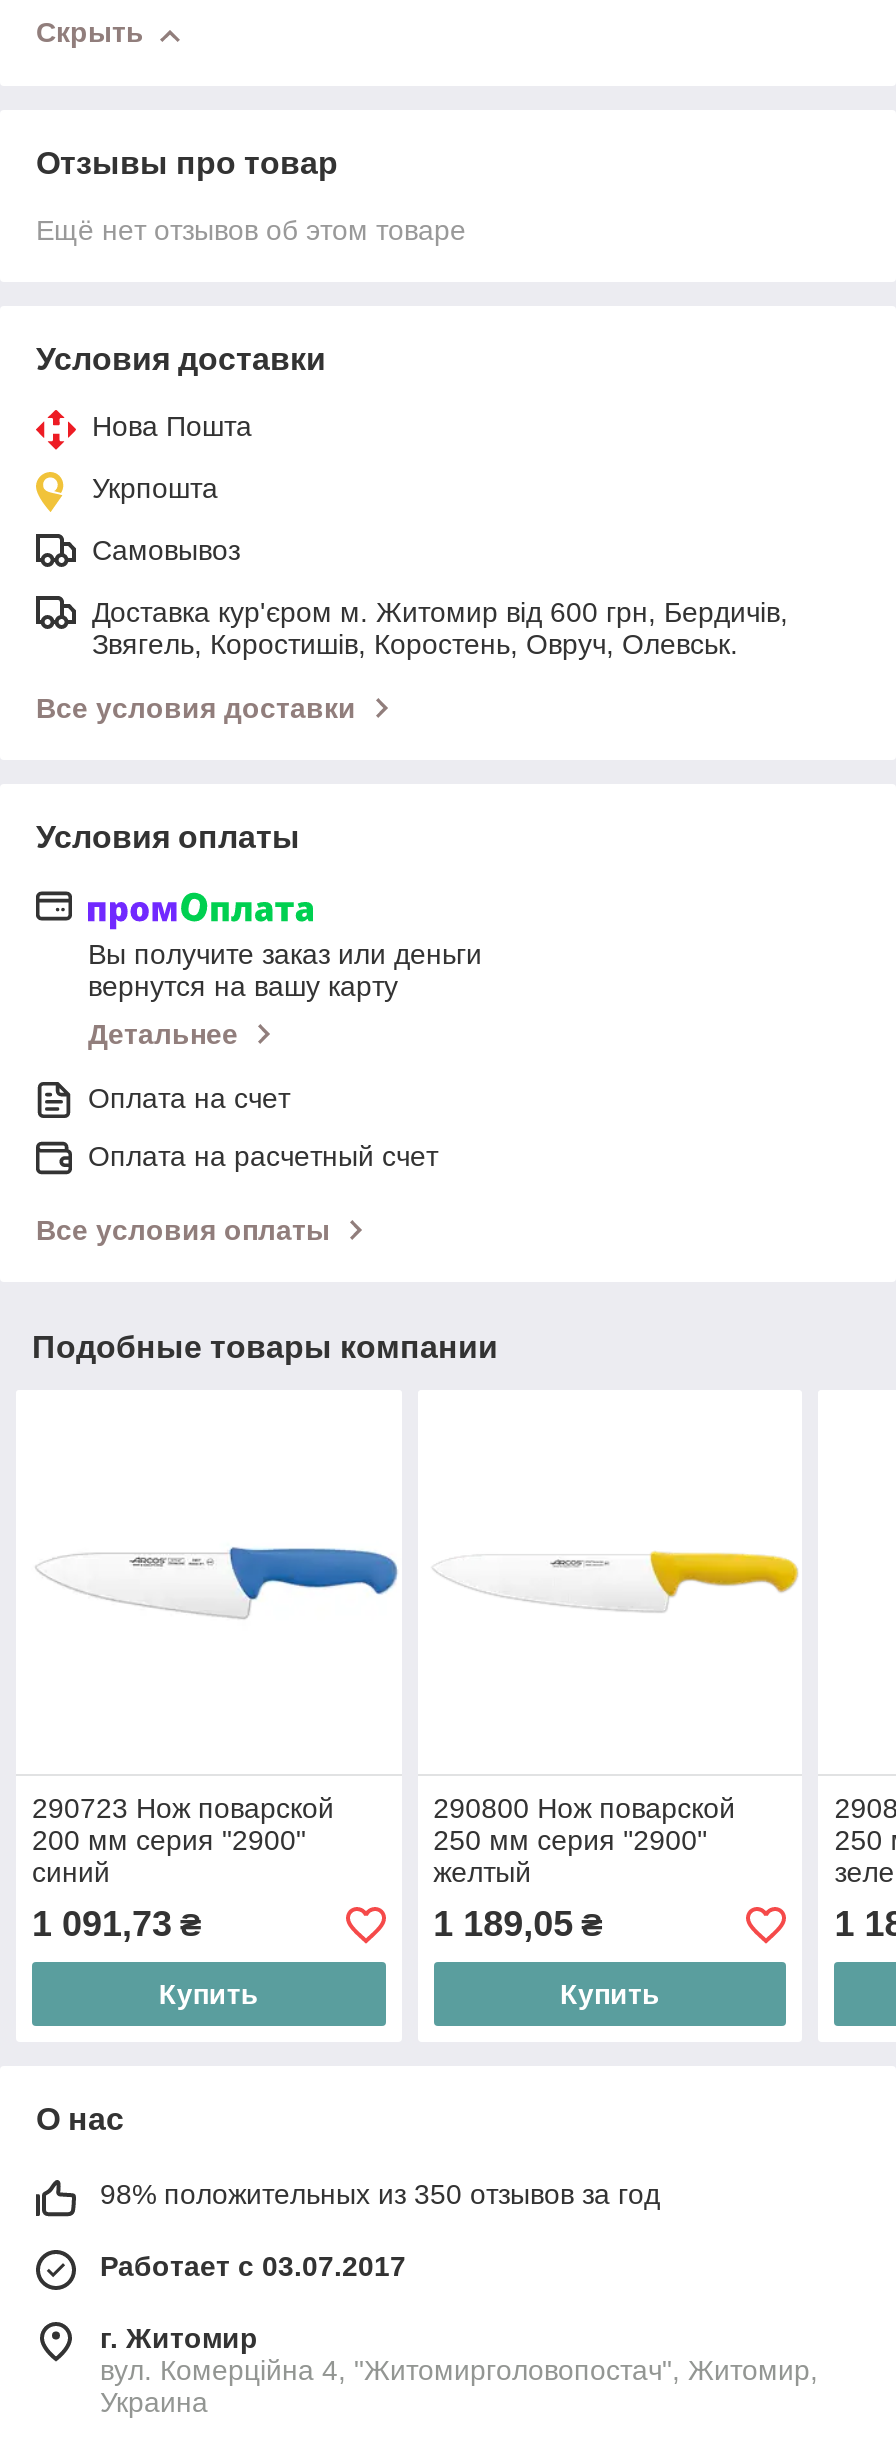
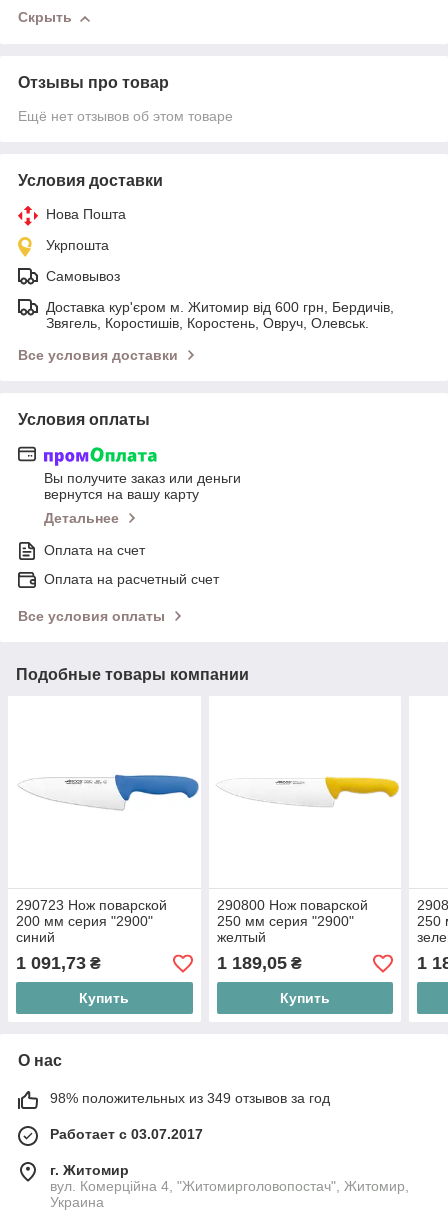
[100,2179,660,2211] 98% положительных из 350 отзывов за год -> [50,1090,330,1106] 98% положительных из 349 отзывов за год

